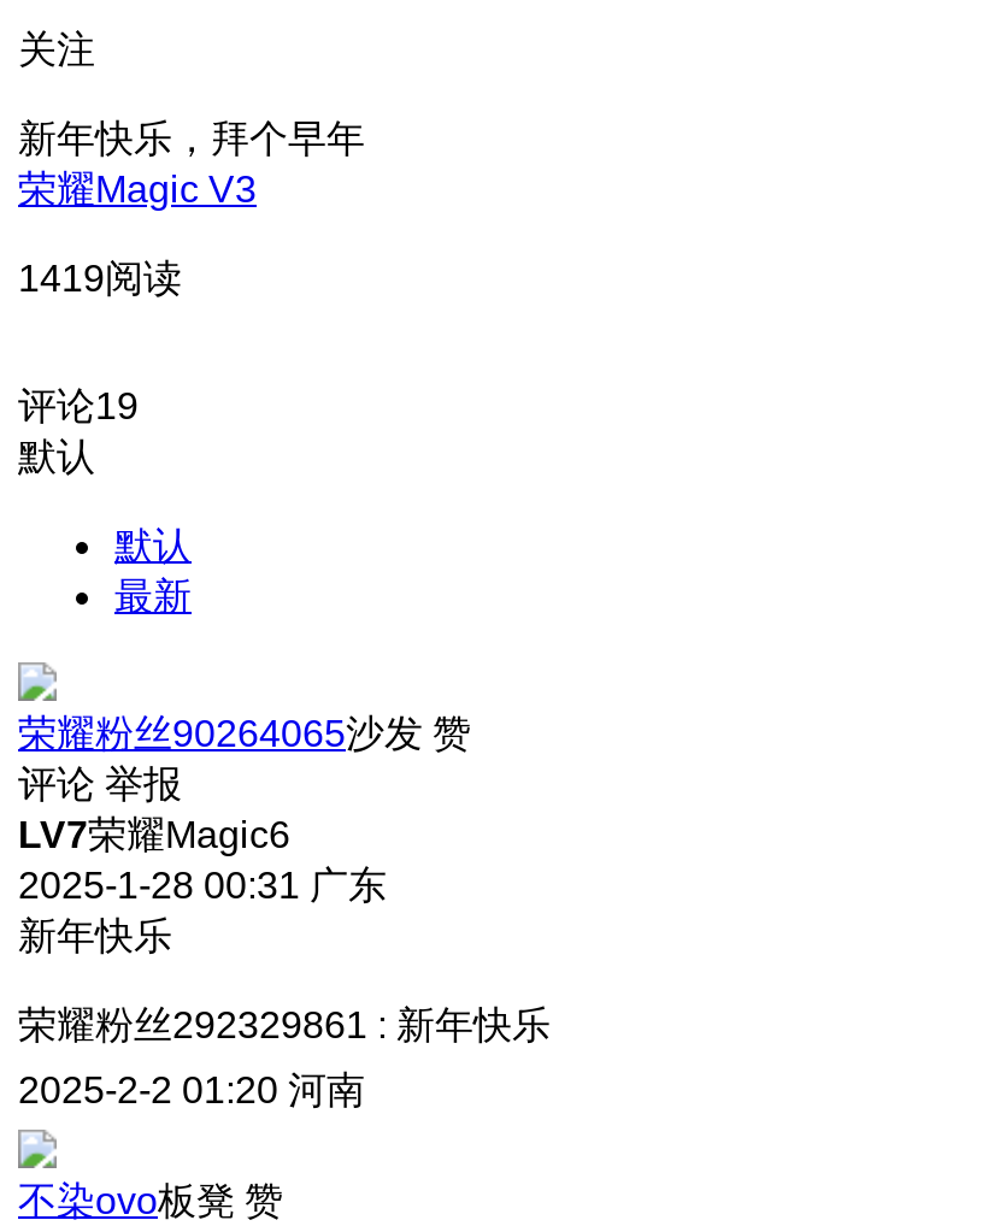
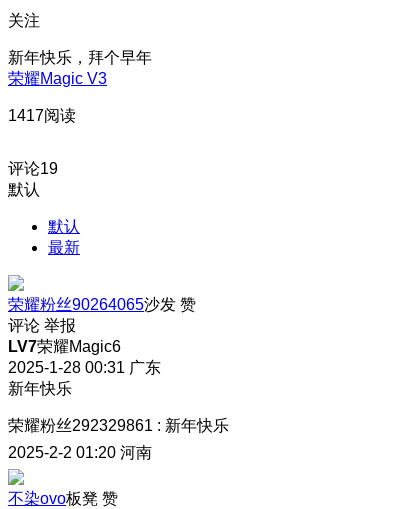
[18,257,182,298] 1419阅读 -> [8,107,76,124] 1417阅读

